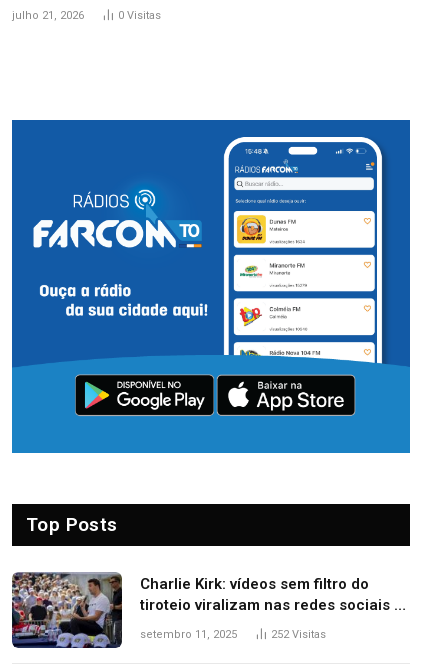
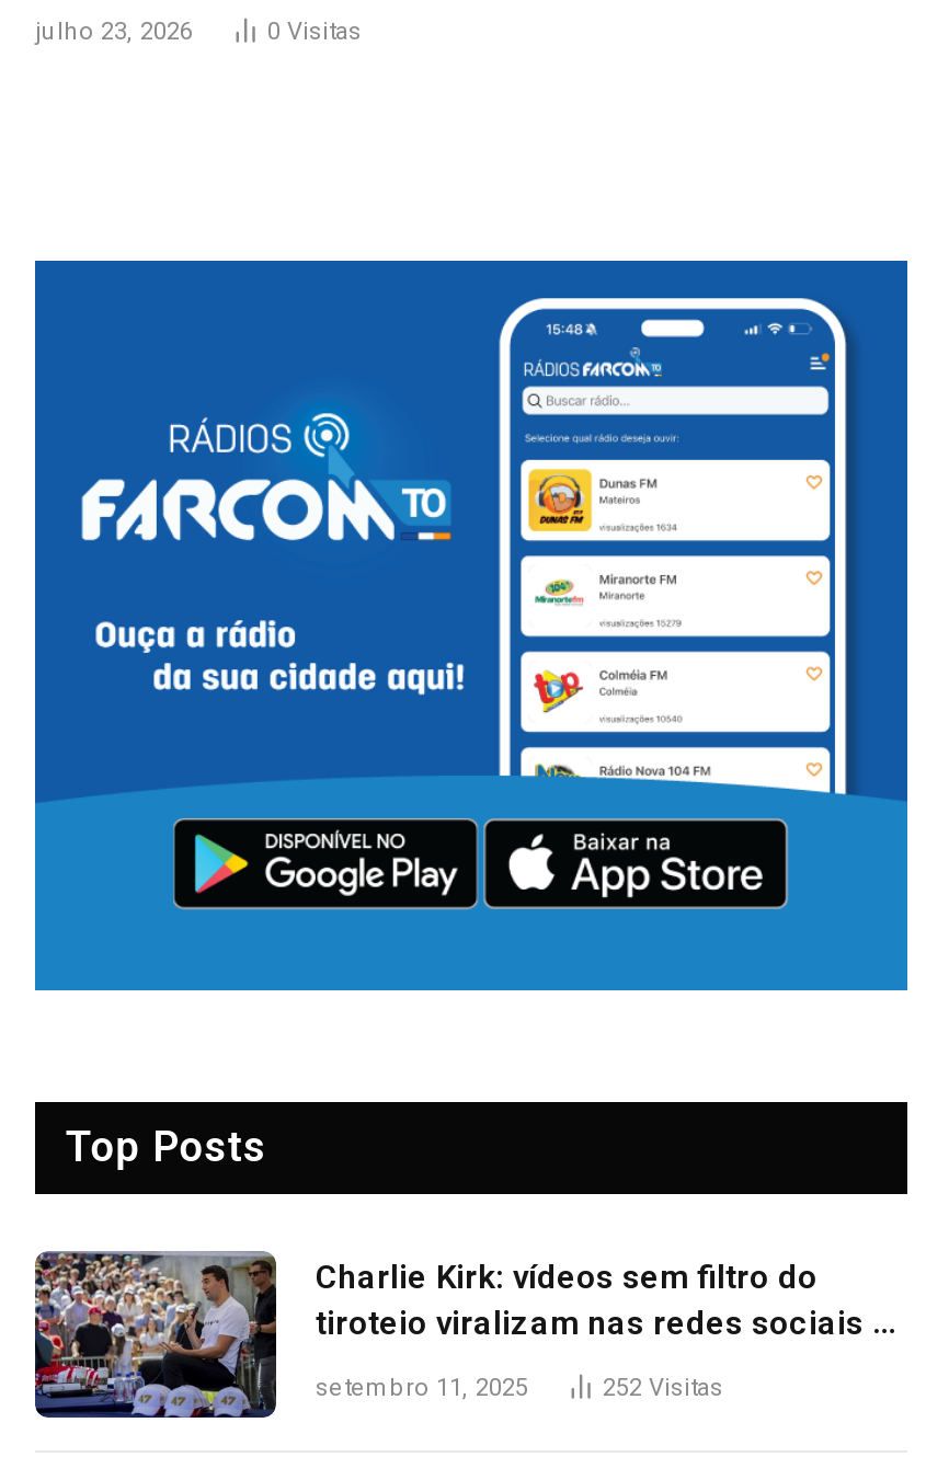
[12,9,84,22] julho 21, 2026 -> [35,18,193,46] julho 23, 2026

